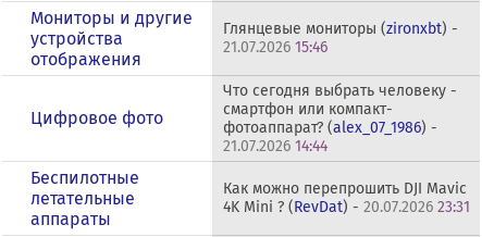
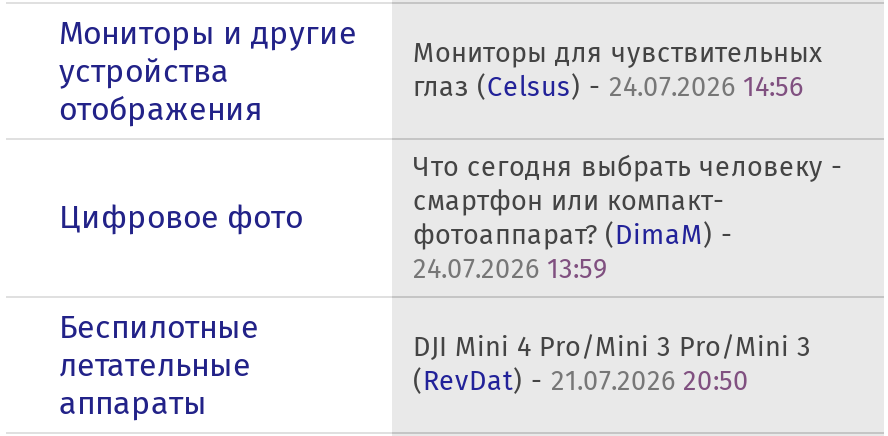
[224,20,459,57] Глянцевые мониторы (zironxbt) - | 21.07.2026 15:46 -> [413,36,823,104] Мониторы для чувствительных | глаз (Celsus) - 24.07.2026 14:56
[224,118,438,137] фотоаппарат? (alex_07_1986) - -> [413,218,733,252] фотоаппарат? (DimaM) -
[224,137,328,155] 21.07.2026 14:44 -> [413,252,607,286] 24.07.2026 13:59
[224,179,471,216] Как можно перепрошить DJI Mavic | 4K Mini ? (RevDat) - 20.07.2026 23:31 -> [413,330,811,398] DJI Mini 4 Pro/Mini 3 Pro/Mini 3 | (RevDat) - 21.07.2026 20:50

